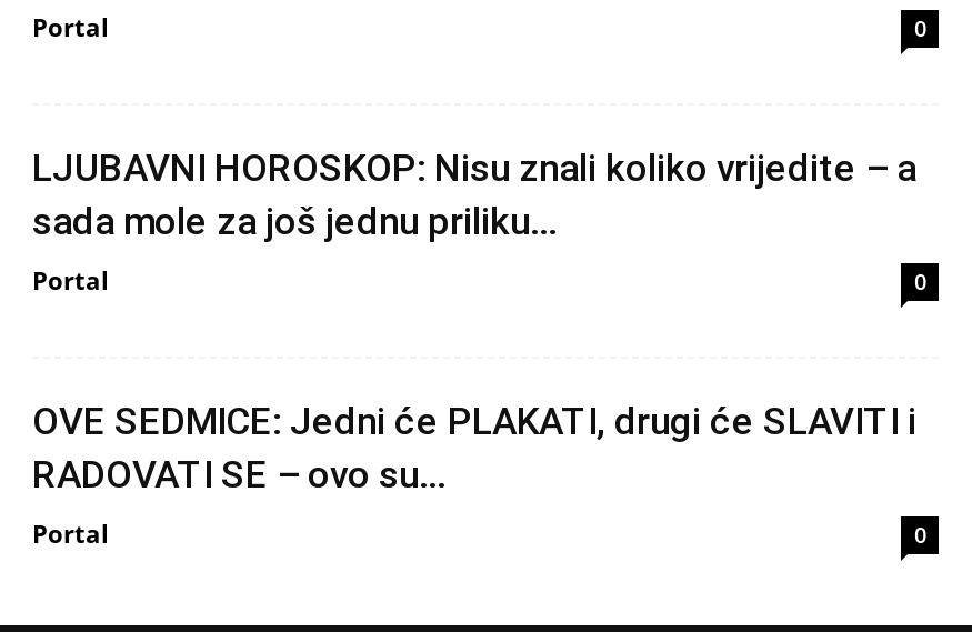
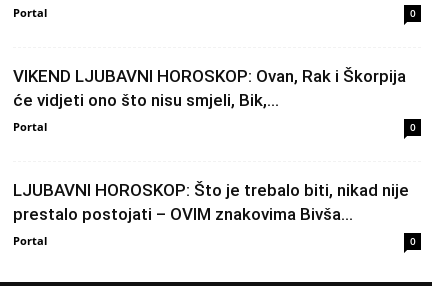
[32,146,916,244] LJUBAVNI HOROSKOP: Nisu znali koliko vrijedite – a | sada mole za još jednu priliku... -> [13,66,406,110] VIKEND LJUBAVNI HOROSKOP: Ovan, Rak i Škorpija | će vidjeti ono što nisu smjeli, Bik,...
[32,399,916,497] OVE SEDMICE: Jedni će PLAKATI, drugi će SLAVITI i | RADOVATI SE – ovo su... -> [13,180,409,224] LJUBAVNI HOROSKOP: Što je trebalo biti, nikad nije | prestalo postojati – OVIM znakovima Bivša...

